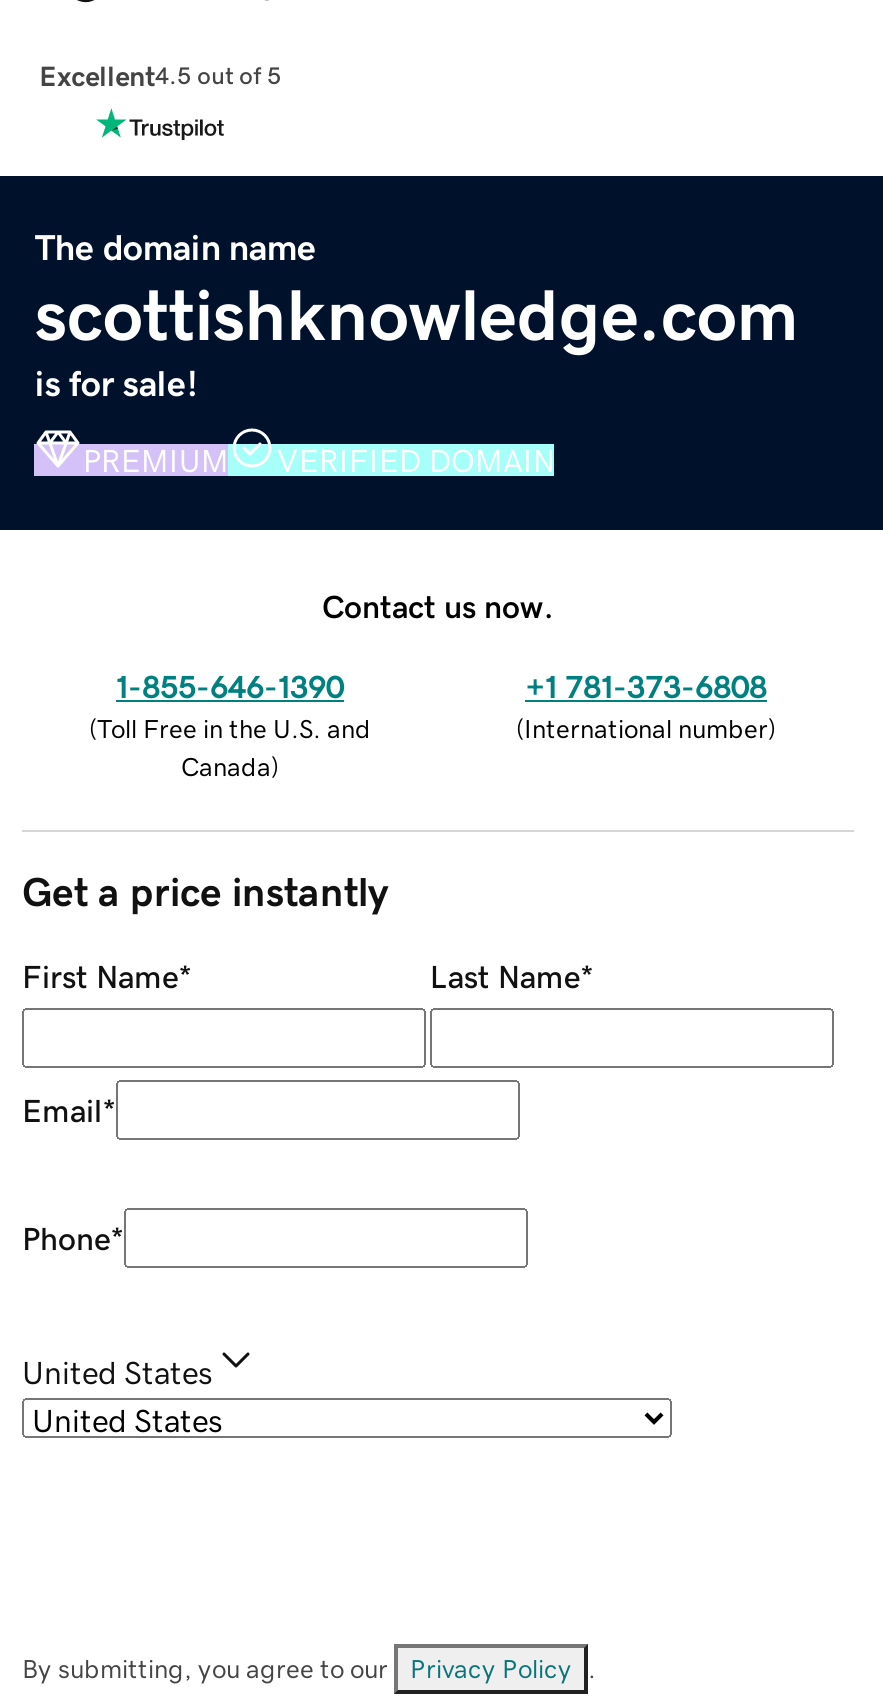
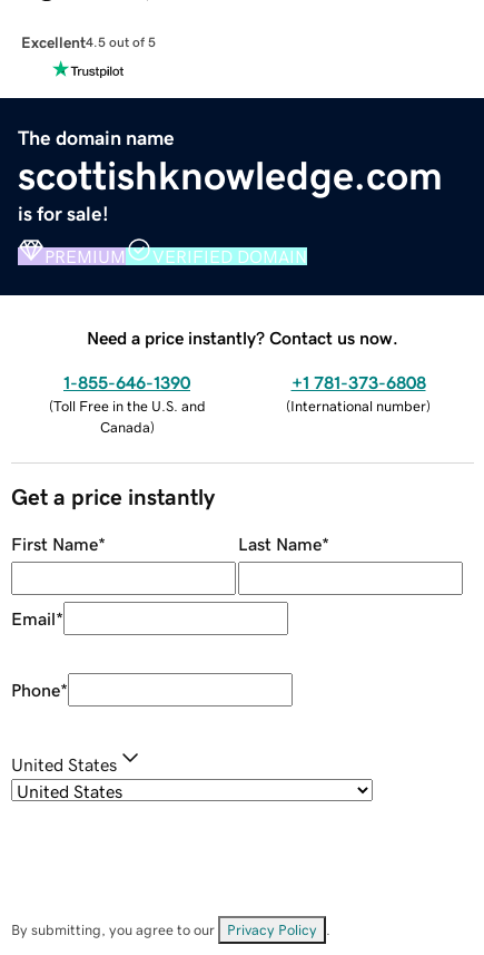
[322,589,554,621] Contact us now. -> [87,328,398,346] Need a price instantly? Contact us now.

